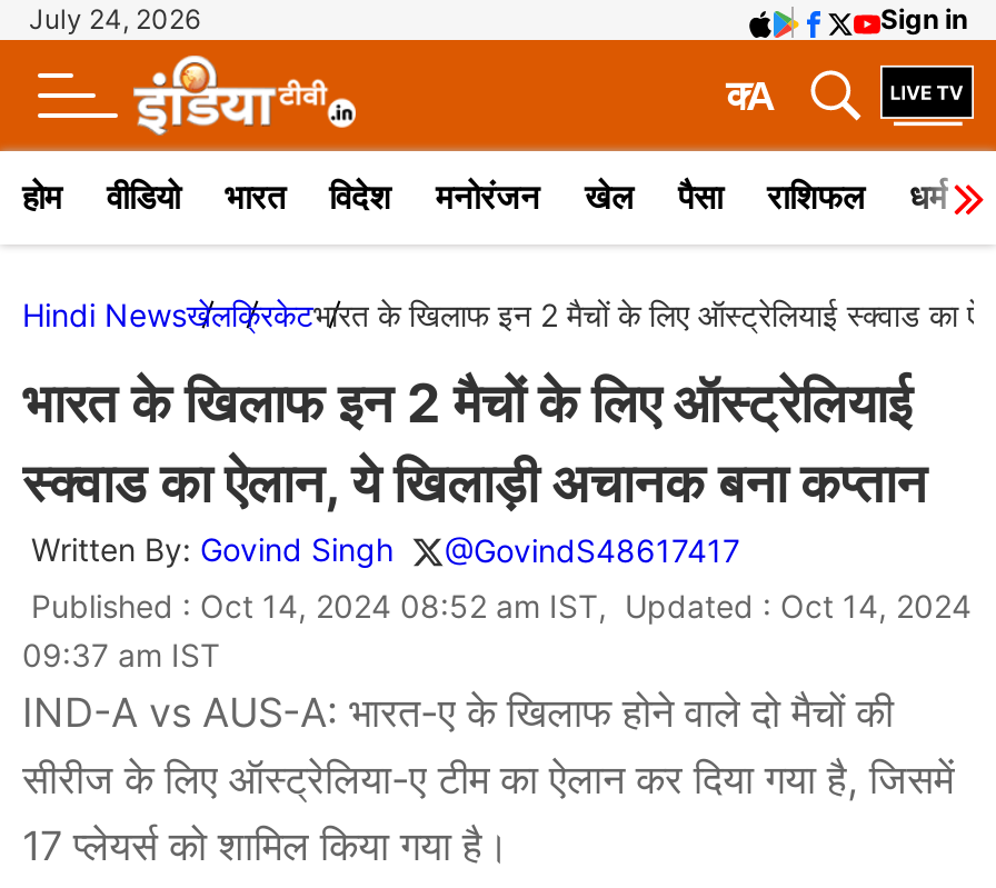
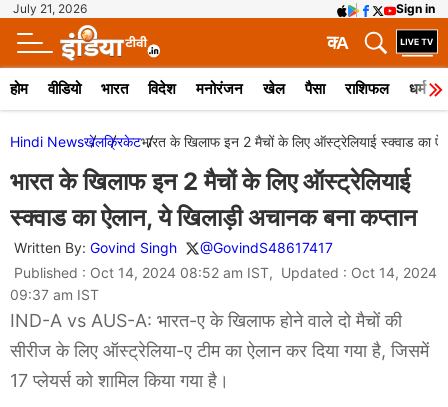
[29,2,200,36] July 24, 2026 -> [13,1,87,16] July 21, 2026

